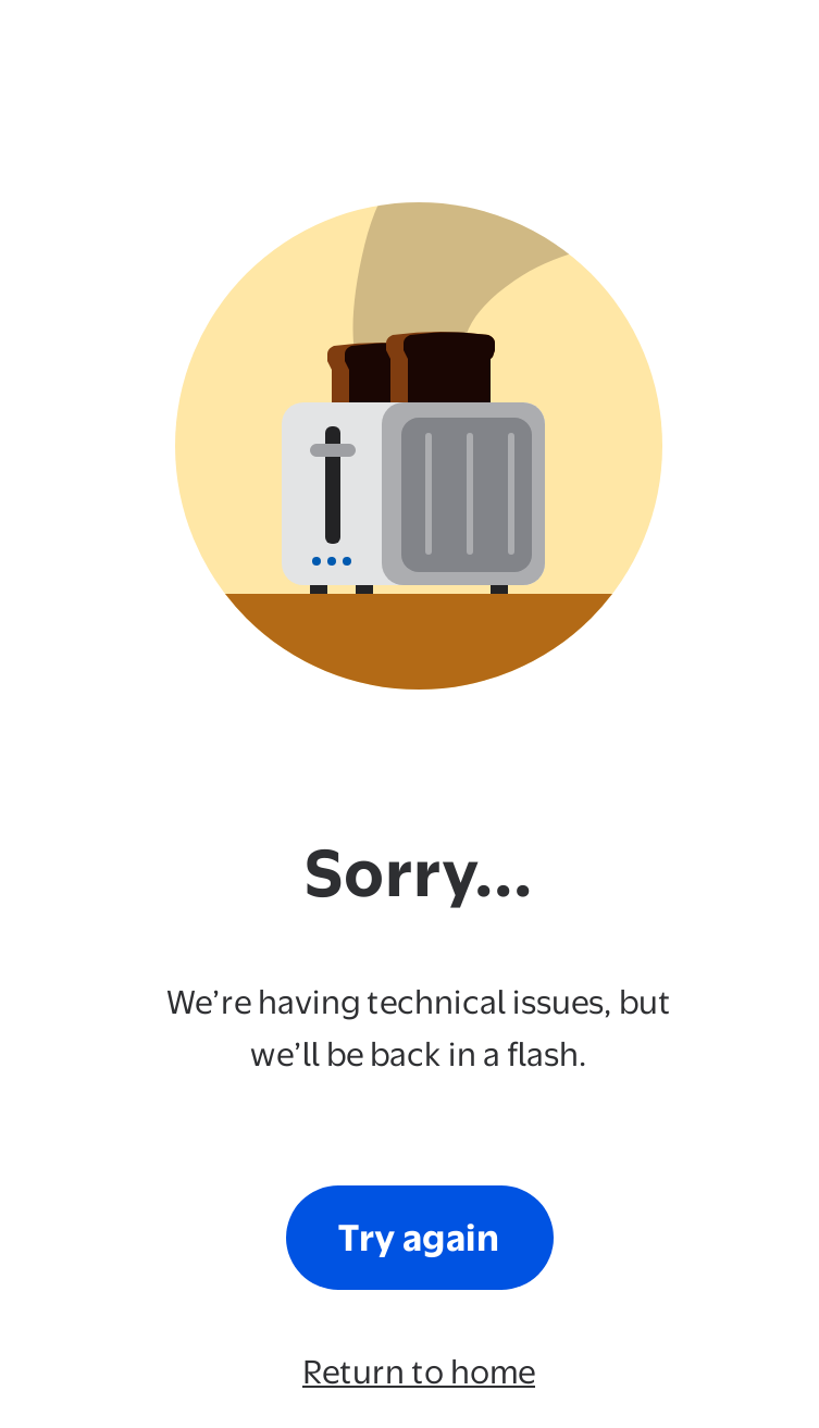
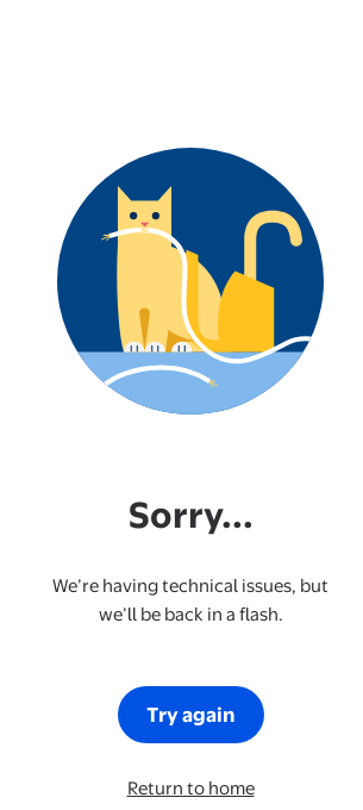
[175,202,662,692] [image] -> [56,147,325,416] [image]

